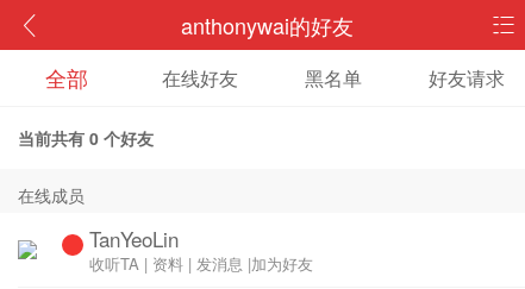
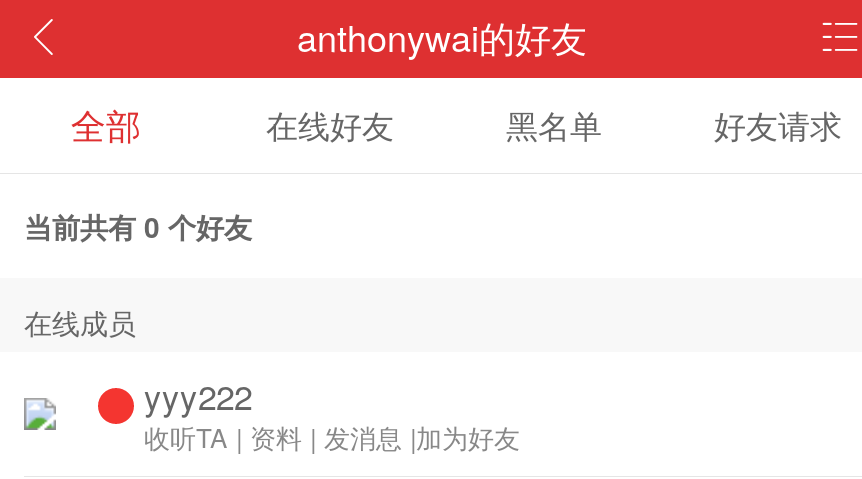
[89,224,179,253] TanYeoLin -> [144,370,252,420] yyy222

